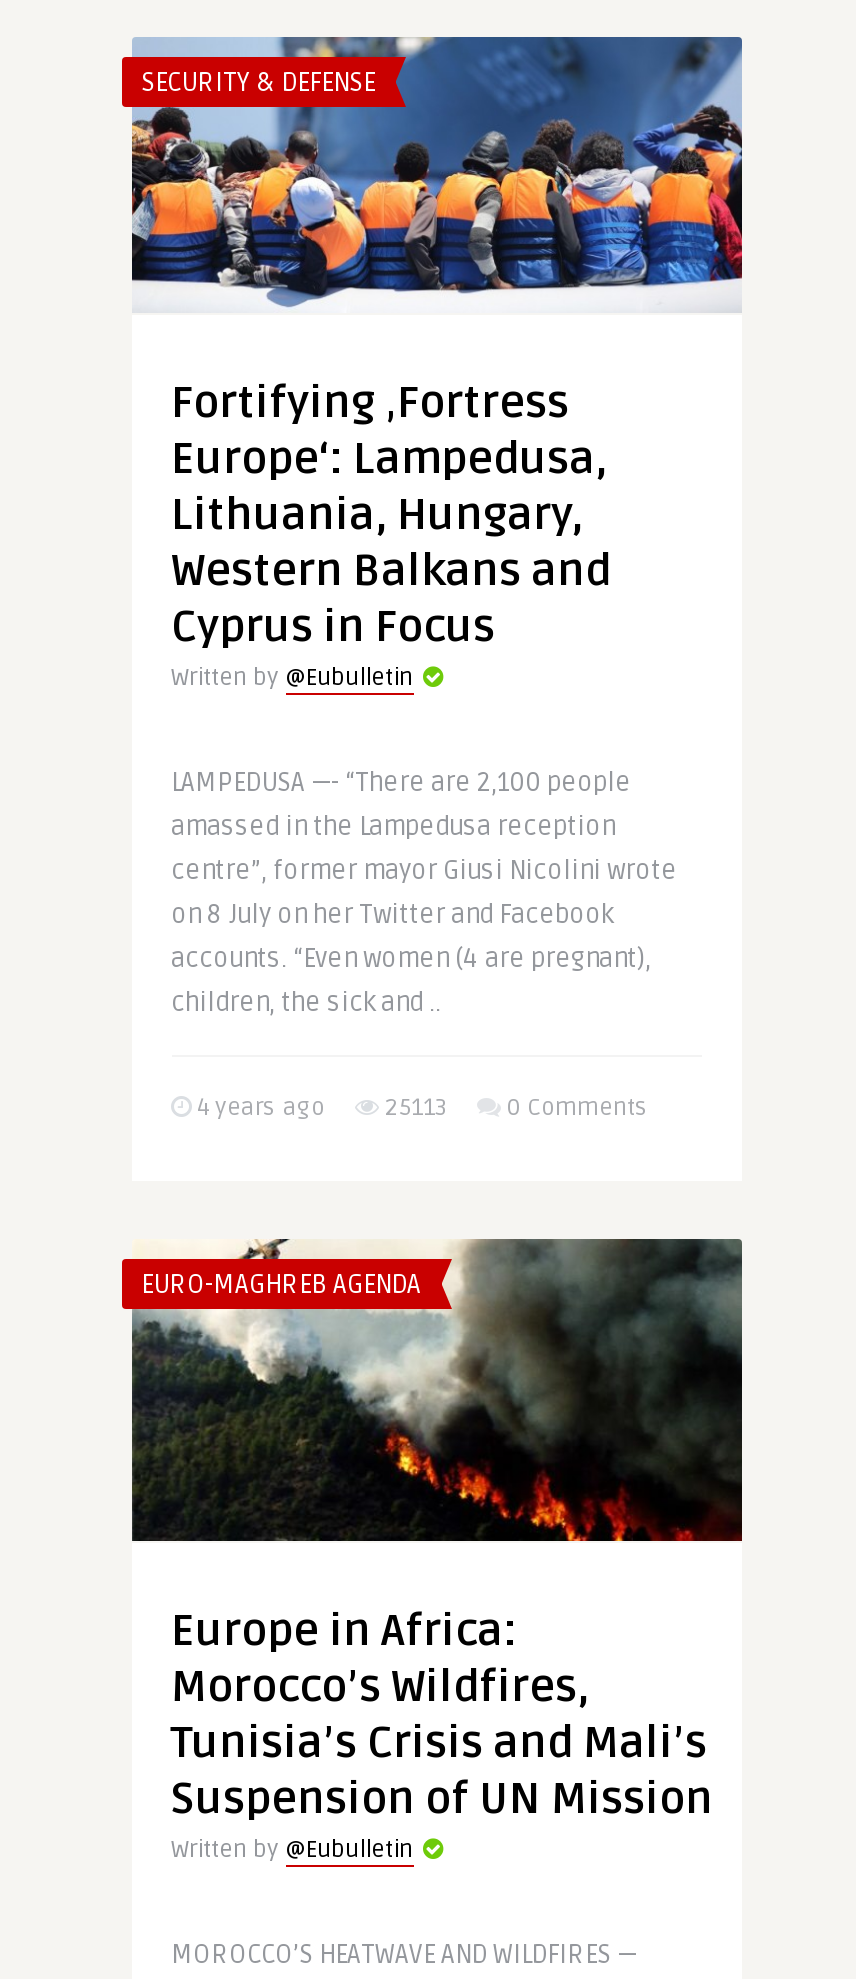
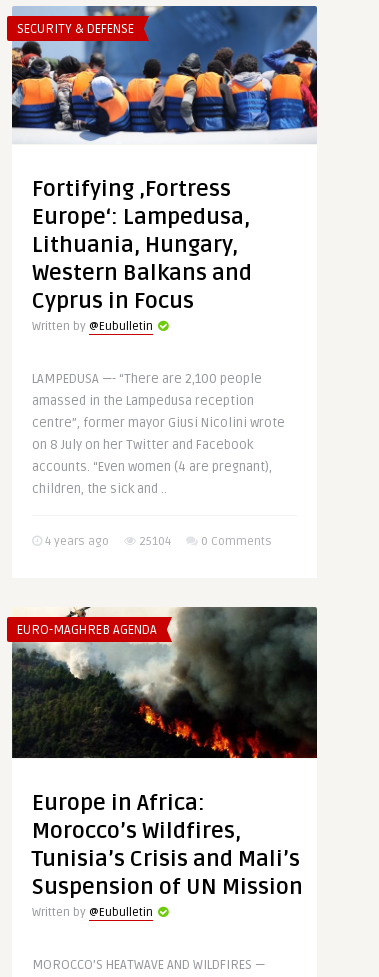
[191,1092,649,1122] 4 years ago 25113 0 Comments -> [41,534,271,549] 4 years ago 25104 0 Comments

